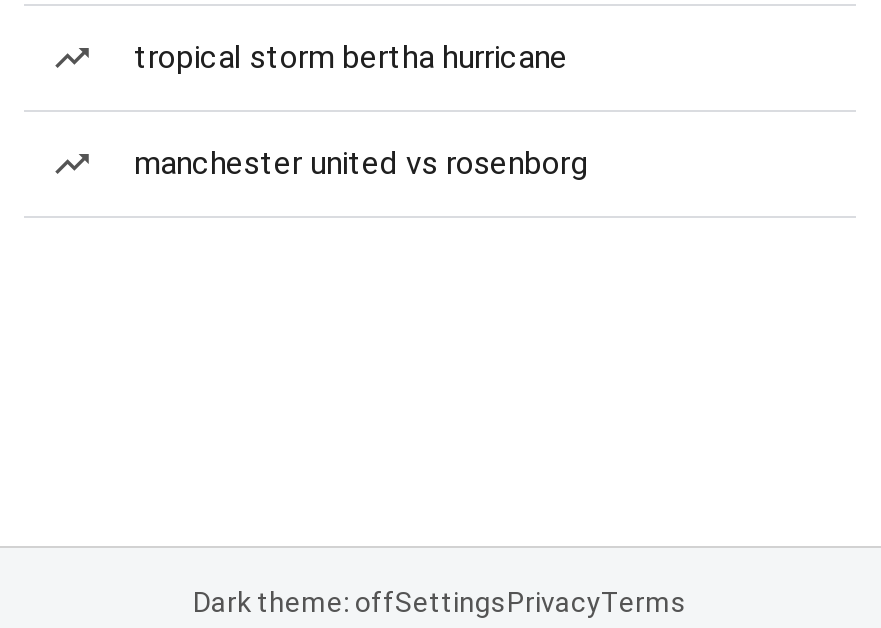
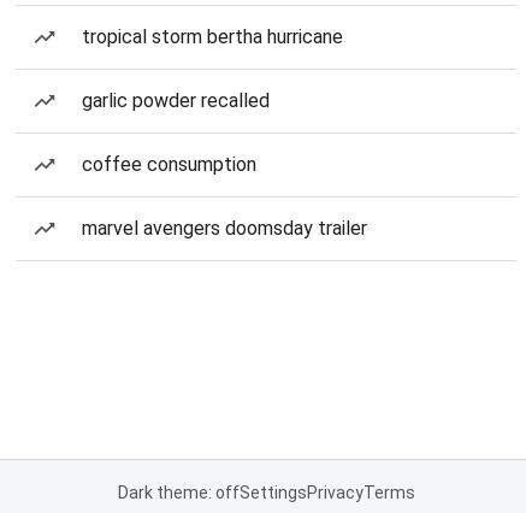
[134,144,588,182] manchester united vs rosenborg -> [82,89,367,240] garlic powder recalled | coffee consumption | marvel avengers doomsday trailer

